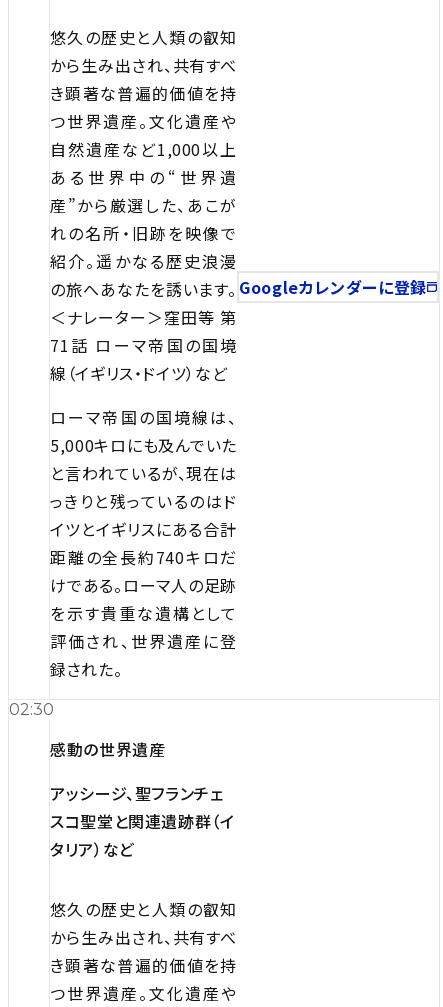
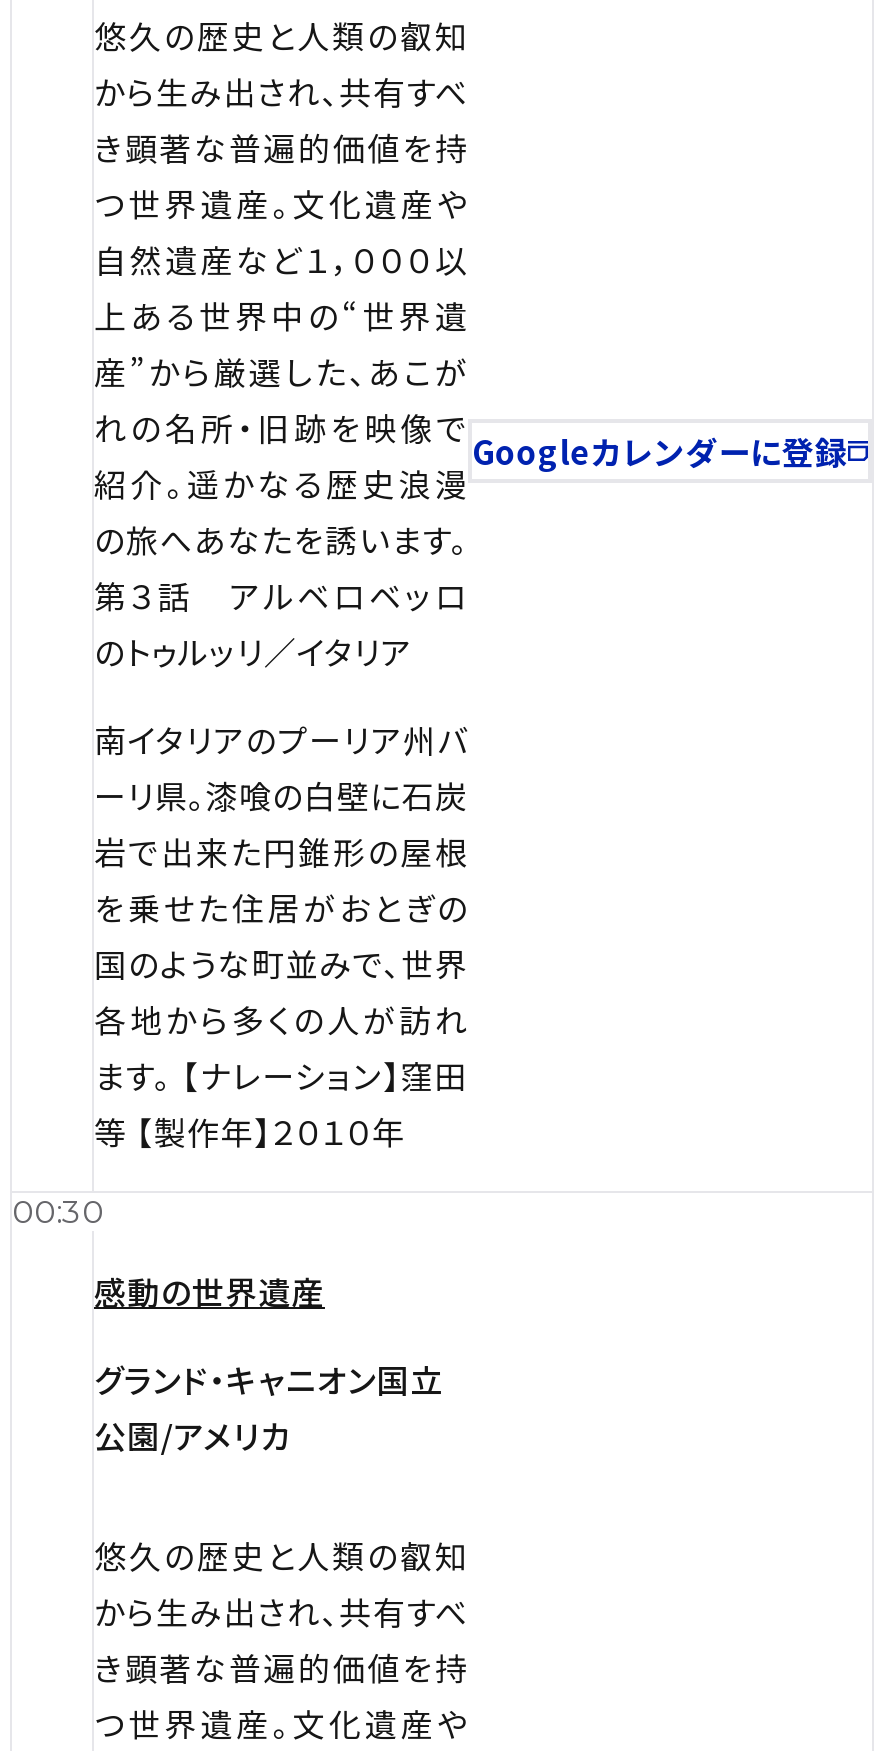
[50,137,237,189] 自然遺産など1,000以上 | ある世界中の“世界遺 -> [94,234,468,338] 自然遺産など１，０００以 | 上ある世界中の“世界遺
[50,305,237,385] ＜ナレーター＞窪田等 第 | 71話 ローマ帝国の国境 | 線（イギリス・ドイツ）など -> [94,570,468,674] 第３話 アルベロベッロ | のトゥルッリ／イタリア
[50,405,237,681] ローマ帝国の国境線は、 | 5,000キロにも及んでいた | と言われているが、現在は | っきりと残っているのはド | イツとイギリスにある合計 | 距離の全長約740キロだ | けである。ローマ人の足跡 | を示す貴重な遺構として | 評価され、世界遺産に登 | 録された。 -> [94,714,468,1154] 南イタリアのプーリア州バ | ーリ県。漆喰の白壁に石炭 | 岩で出来た円錐形の屋根 | を乗せた住居がおとぎの | 国のような町並みで、世界 | 各地から多くの人が訪れ | ます。 【ナレーション】窪田 | 等 【製作年】２０１０年
[9,700,54,719] 02:30 -> [12,1192,104,1230] 00:30
[50,781,235,861] アッシージ、聖フランチェ | スコ聖堂と関連遺跡群（イ | タリア）など -> [94,1354,443,1458] グランド・キャニオン国立 | 公園/アメリカ

